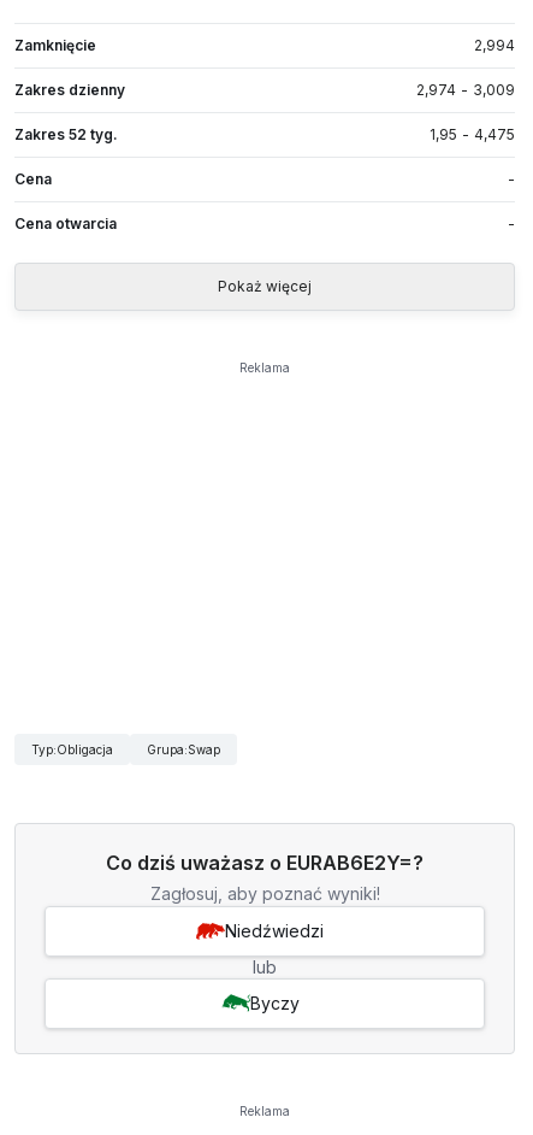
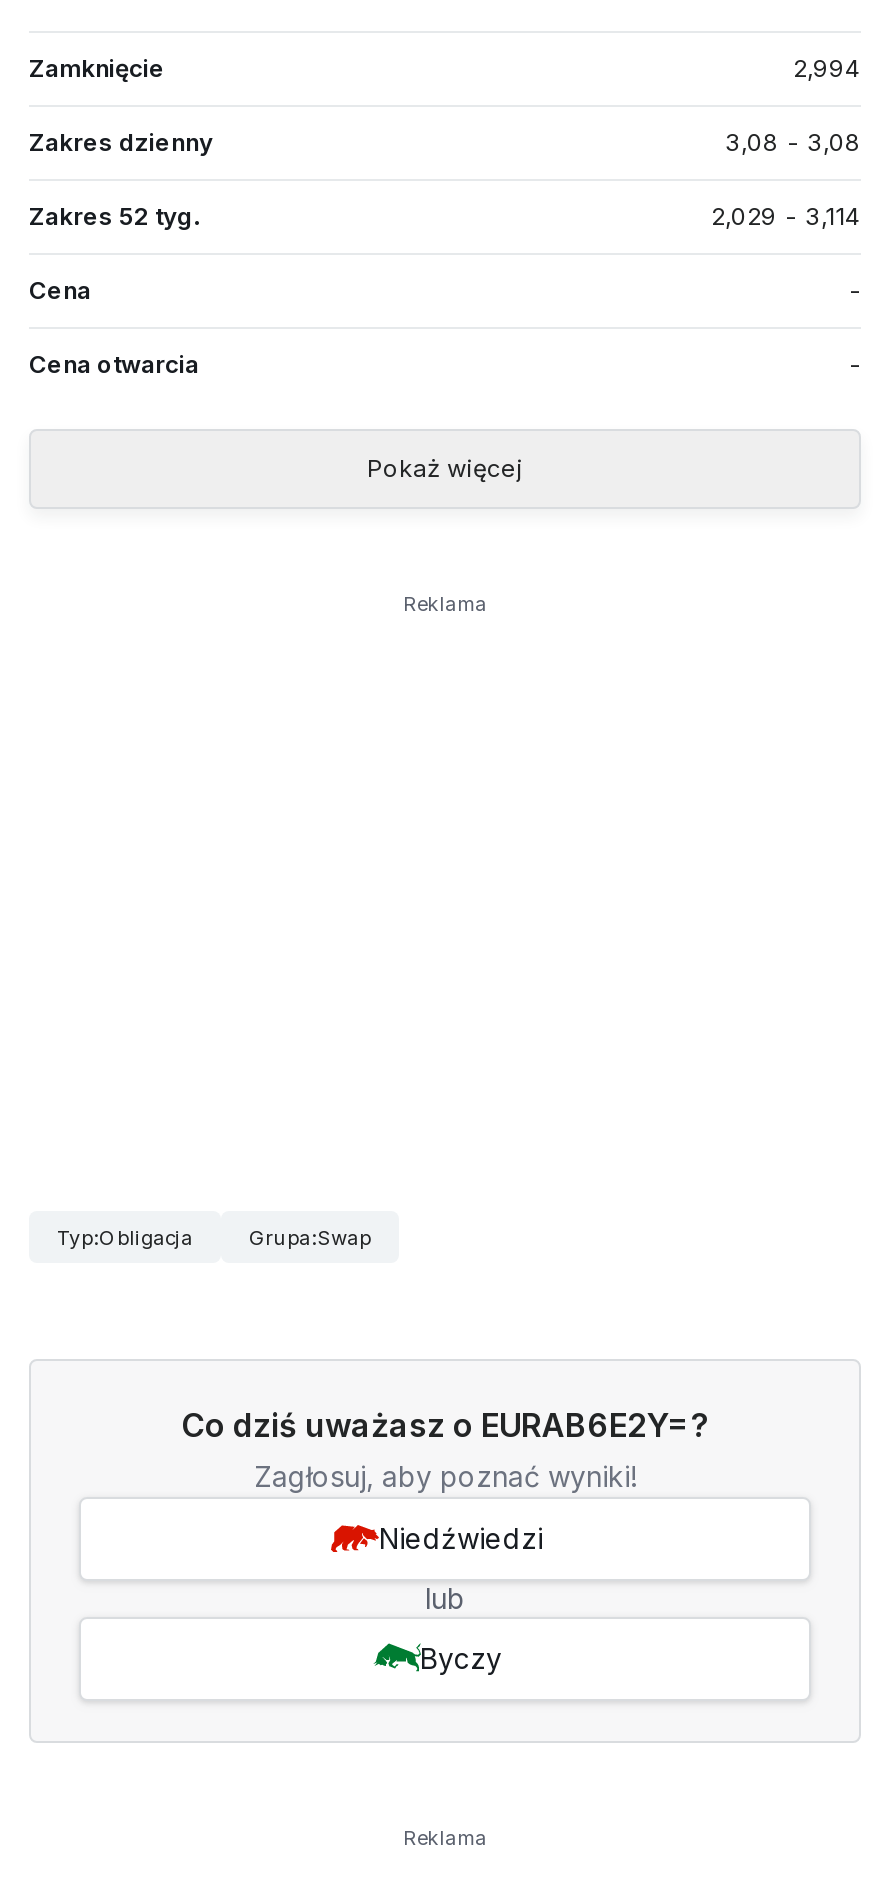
[416,80,515,99] 2,974 - 3,009 -> [725,127,861,157] 3,08 - 3,08
[430,125,515,143] 1,95 - 4,475 -> [711,201,861,231] 2,029 - 3,114

